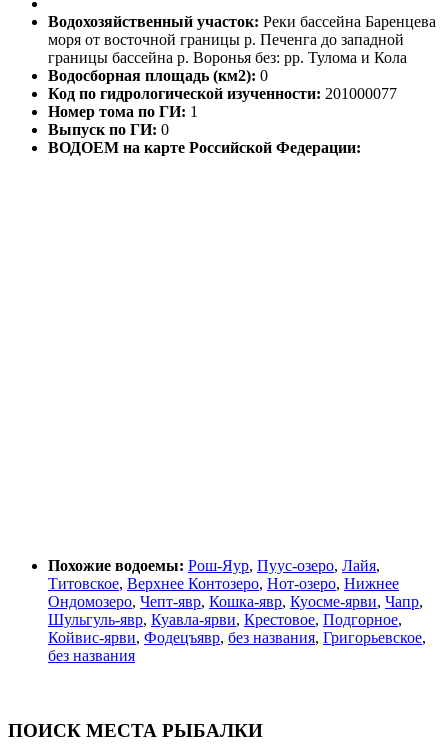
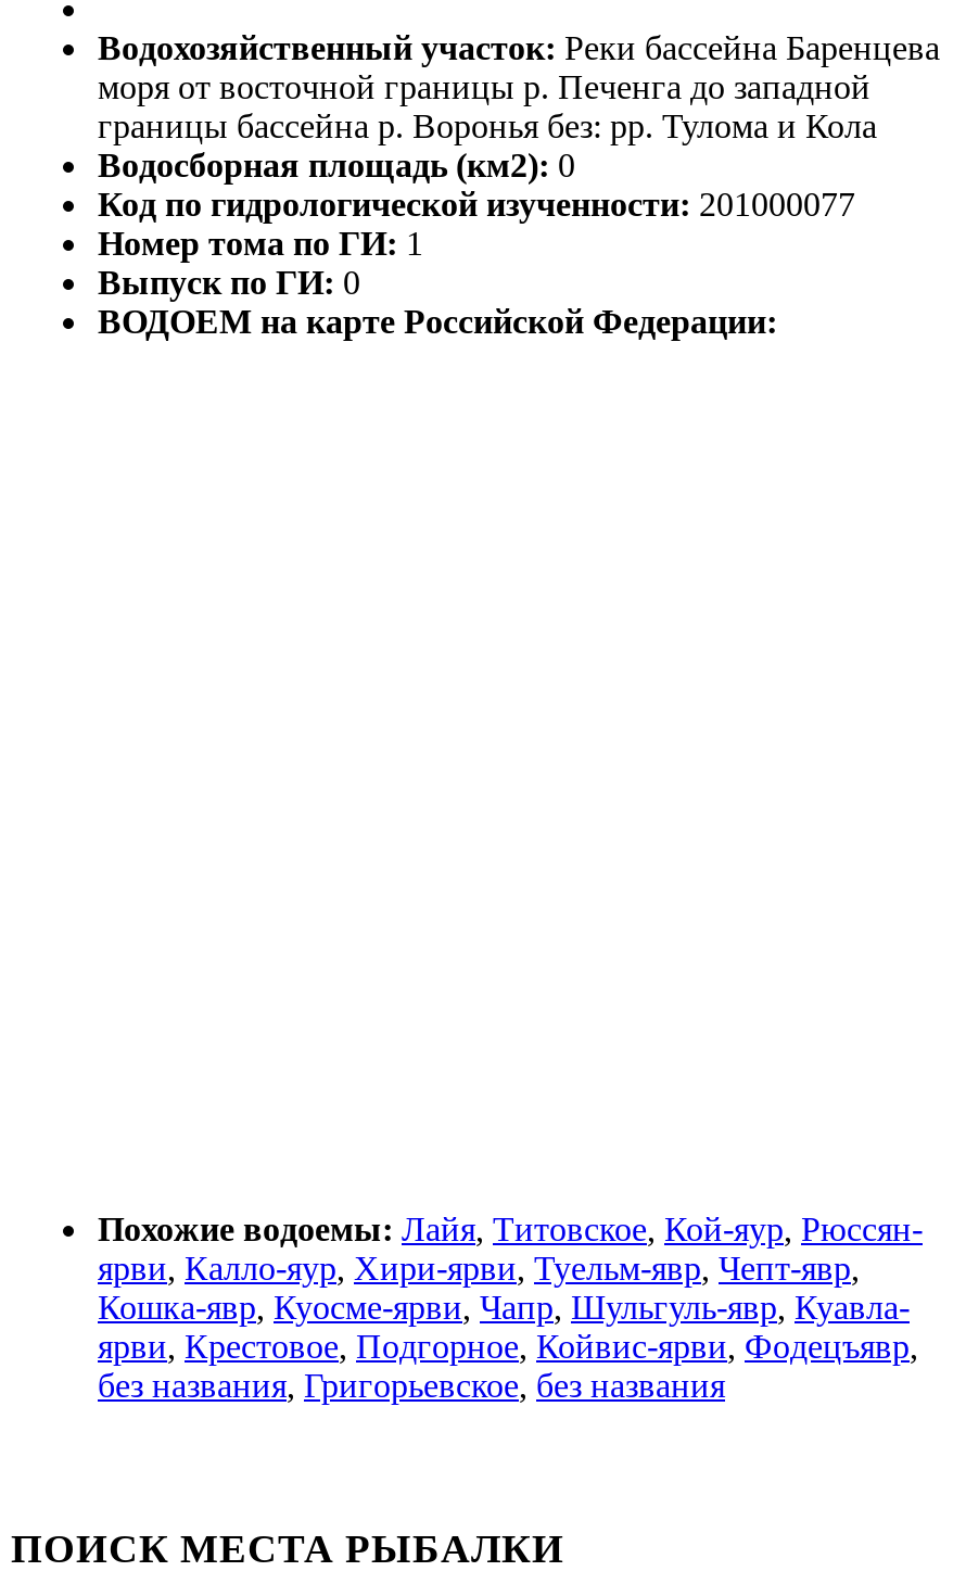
[48,557,426,664] Похожие водоемы: Рош-Яур, Пуус-озеро, Лайя, | Титовское, Верхнее Контозеро, Нот-озеро, Нижнее | Ондомозеро, Чепт-явр, Кошка-явр, Куосме-ярви, Чапр, | Шульгуль-явр, Куавла-ярви, Крестовое, Подгорное, | Койвис-ярви, Фодецъявр, без названия, Григорьевское, | без названия -> [98,1211,923,1404] Похожие водоемы: Лайя, Титовское, Кой-яур, Рюссян- | ярви, Калло-яур, Хири-ярви, Туельм-явр, Чепт-явр, | Кошка-явр, Куосме-ярви, Чапр, Шульгуль-явр, Куавла- | ярви, Крестовое, Подгорное, Койвис-ярви, Фодецъявр, | без названия, Григорьевское, без названия

